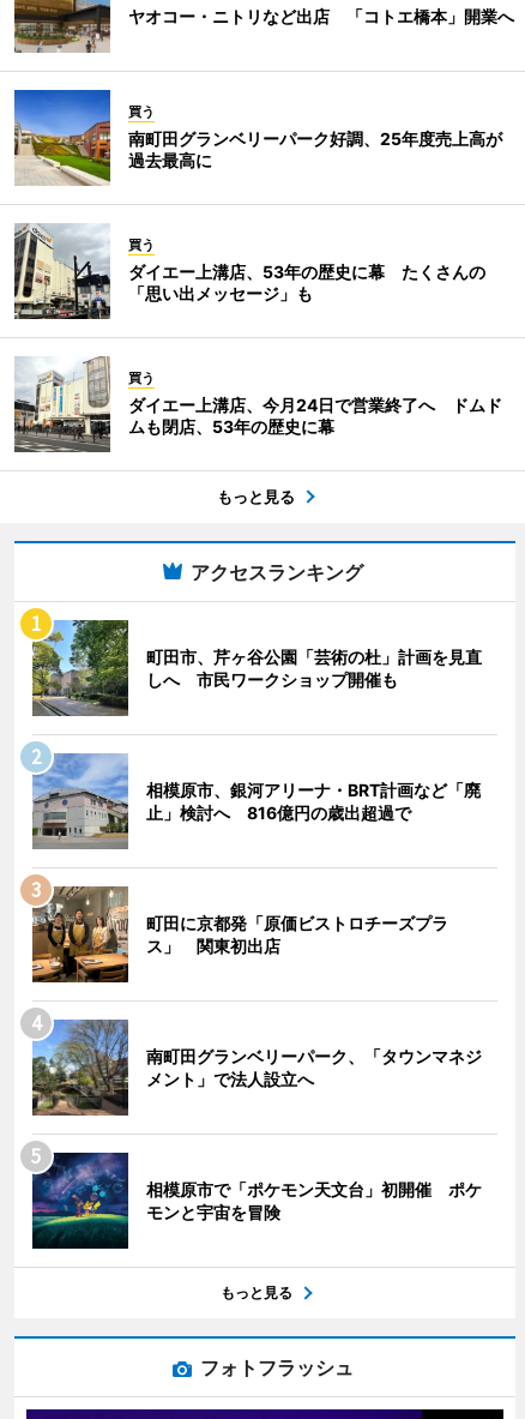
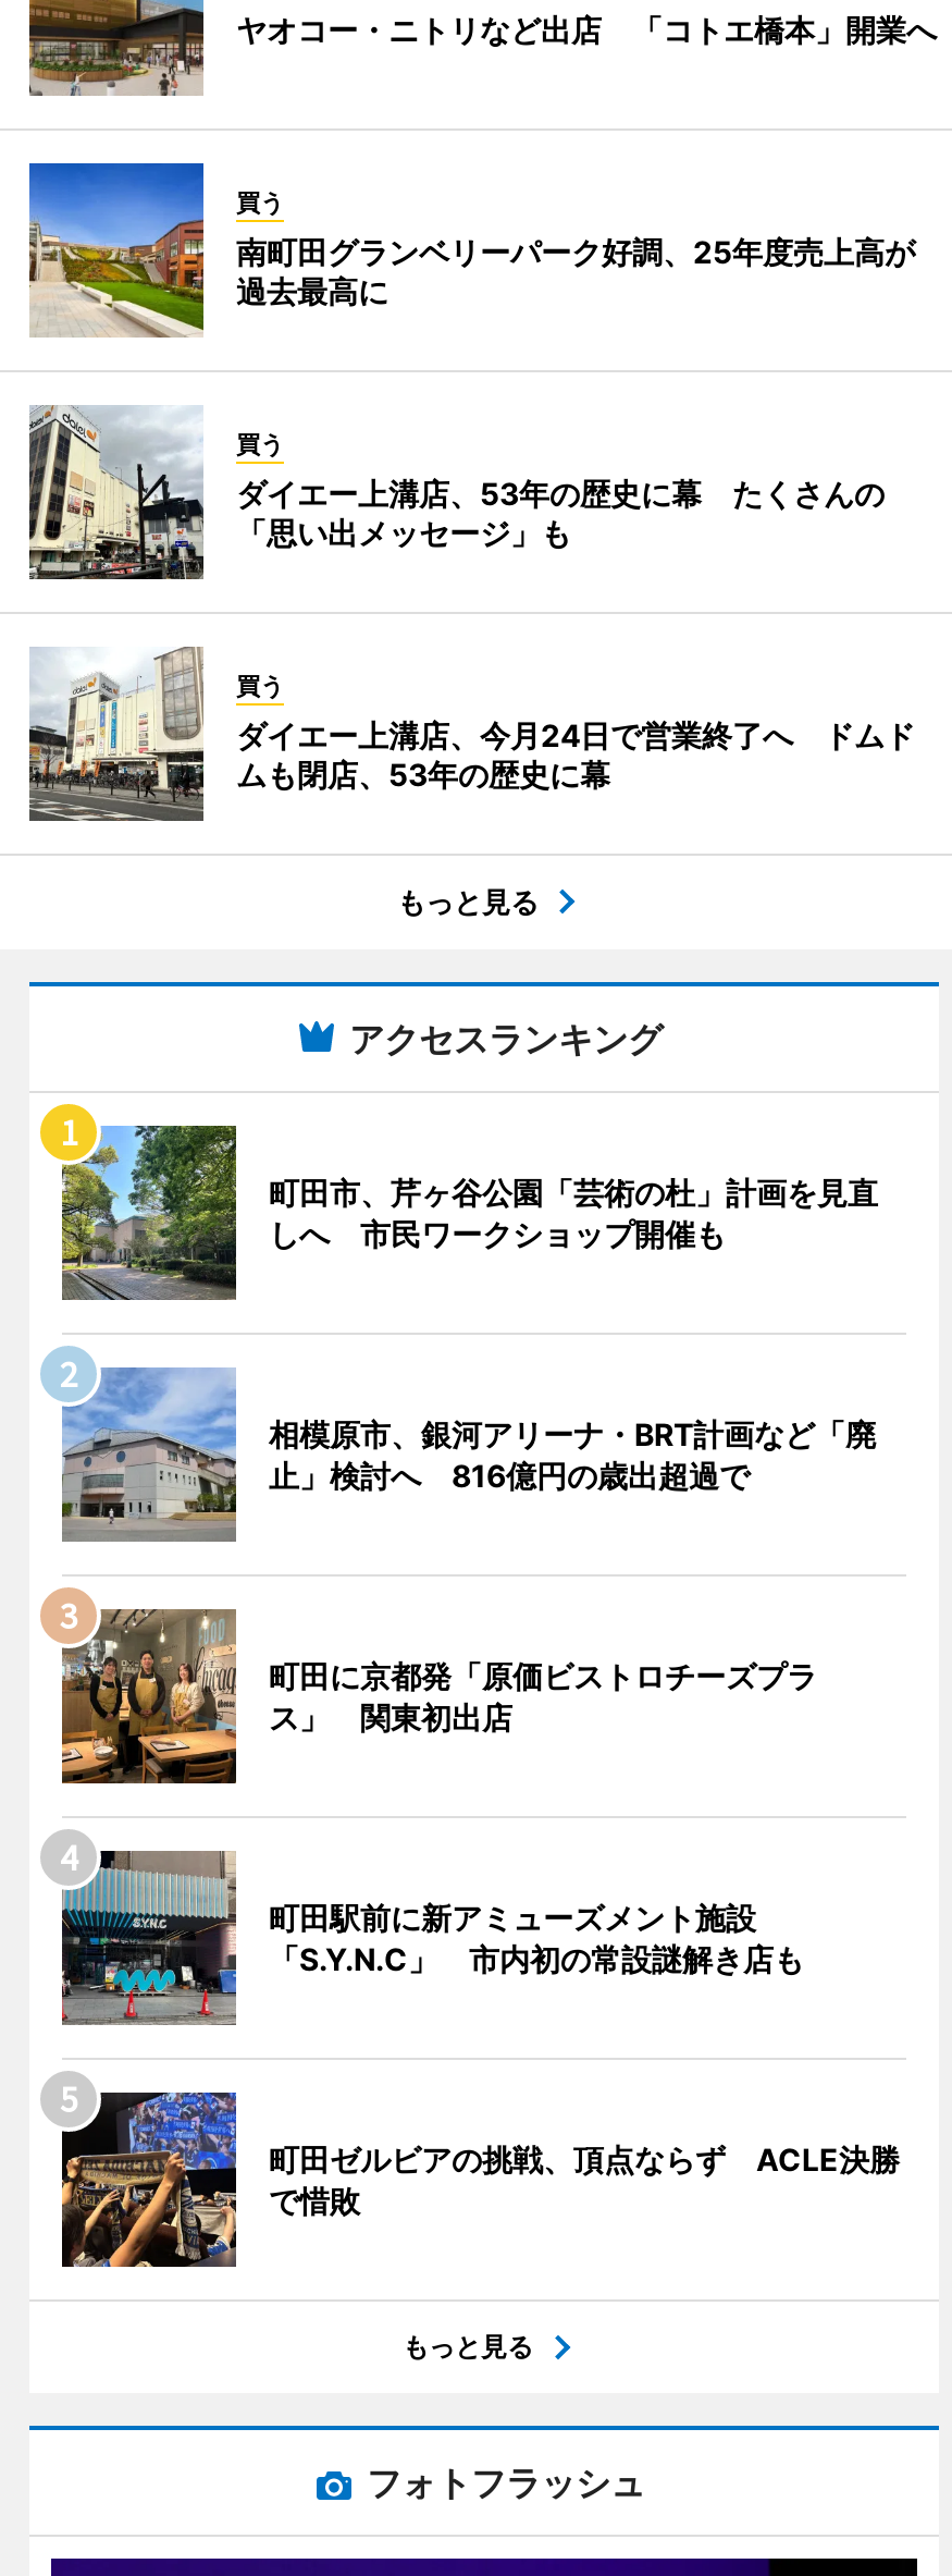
[31,1018,482,1116] [image] | 南町田グランベリーパーク、「タウンマネジ | メント」で法人設立へ -> [60,1849,804,2025] [image] | 町田駅前に新アミューズメント施設 | 「S.Y.N.C」 市内初の常設謎解き店も
[31,1153,482,1250] [image] | 相模原市で「ポケモン天文台」初開催 ポケ | モンと宇宙を冒険 -> [60,2093,900,2269] [image] | 町田ゼルビアの挑戦、頂点ならず ACLE決勝 | で惜敗

